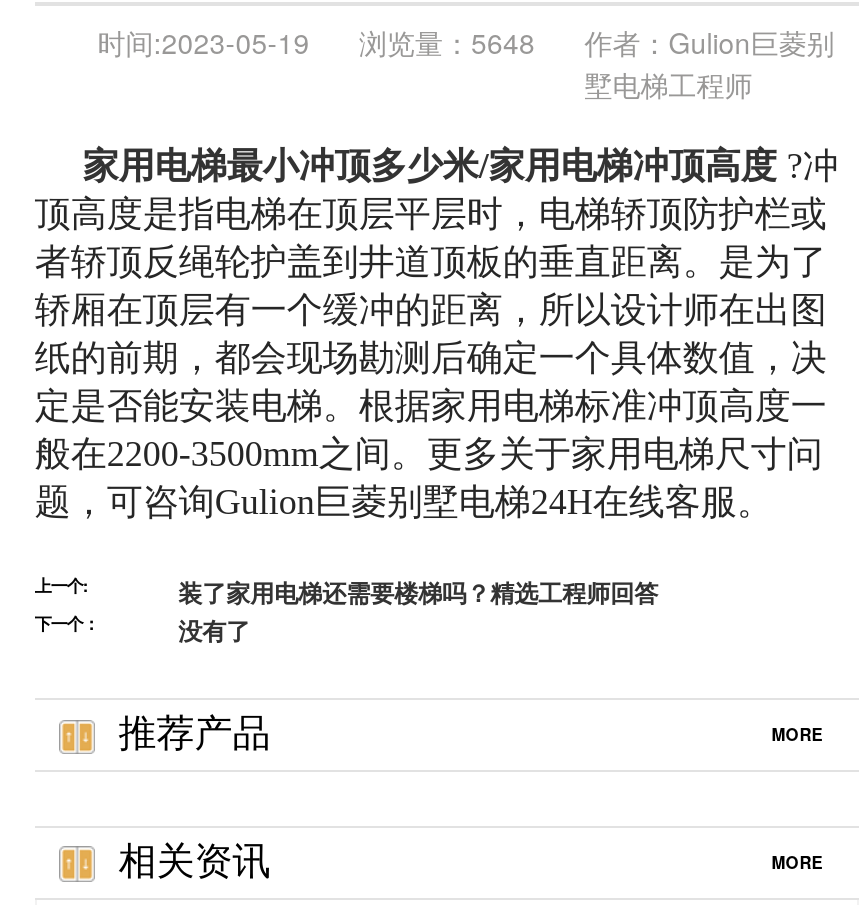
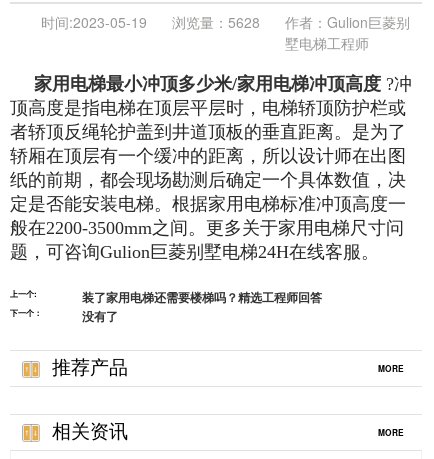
[98,23,834,63] 时间:2023-05-19 浏览量：5648 作者：Gulion巨菱别 -> [41,12,410,32] 时间:2023-05-19 浏览量：5628 作者：Gulion巨菱别

